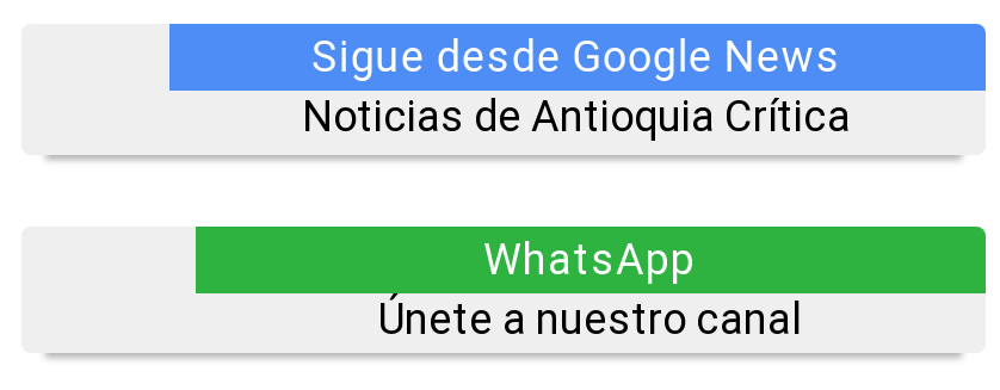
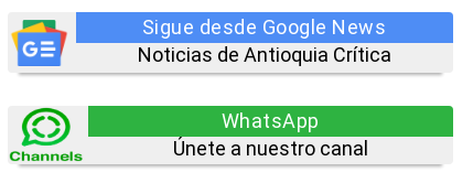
none -> [10,19,68,67] [image]
none -> [9,107,84,162] [image]

